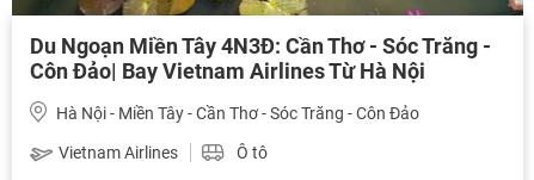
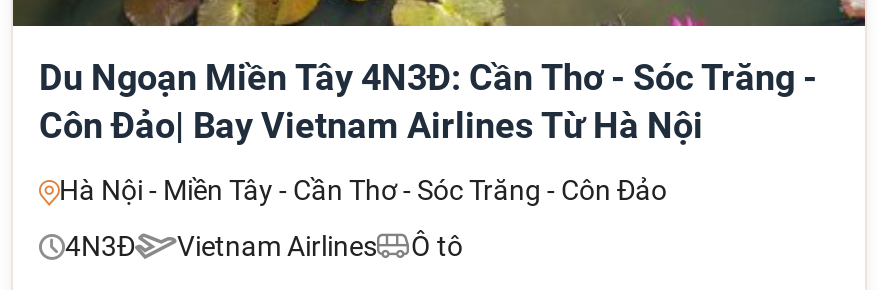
none -> [65,230,135,262] 4N3Đ

